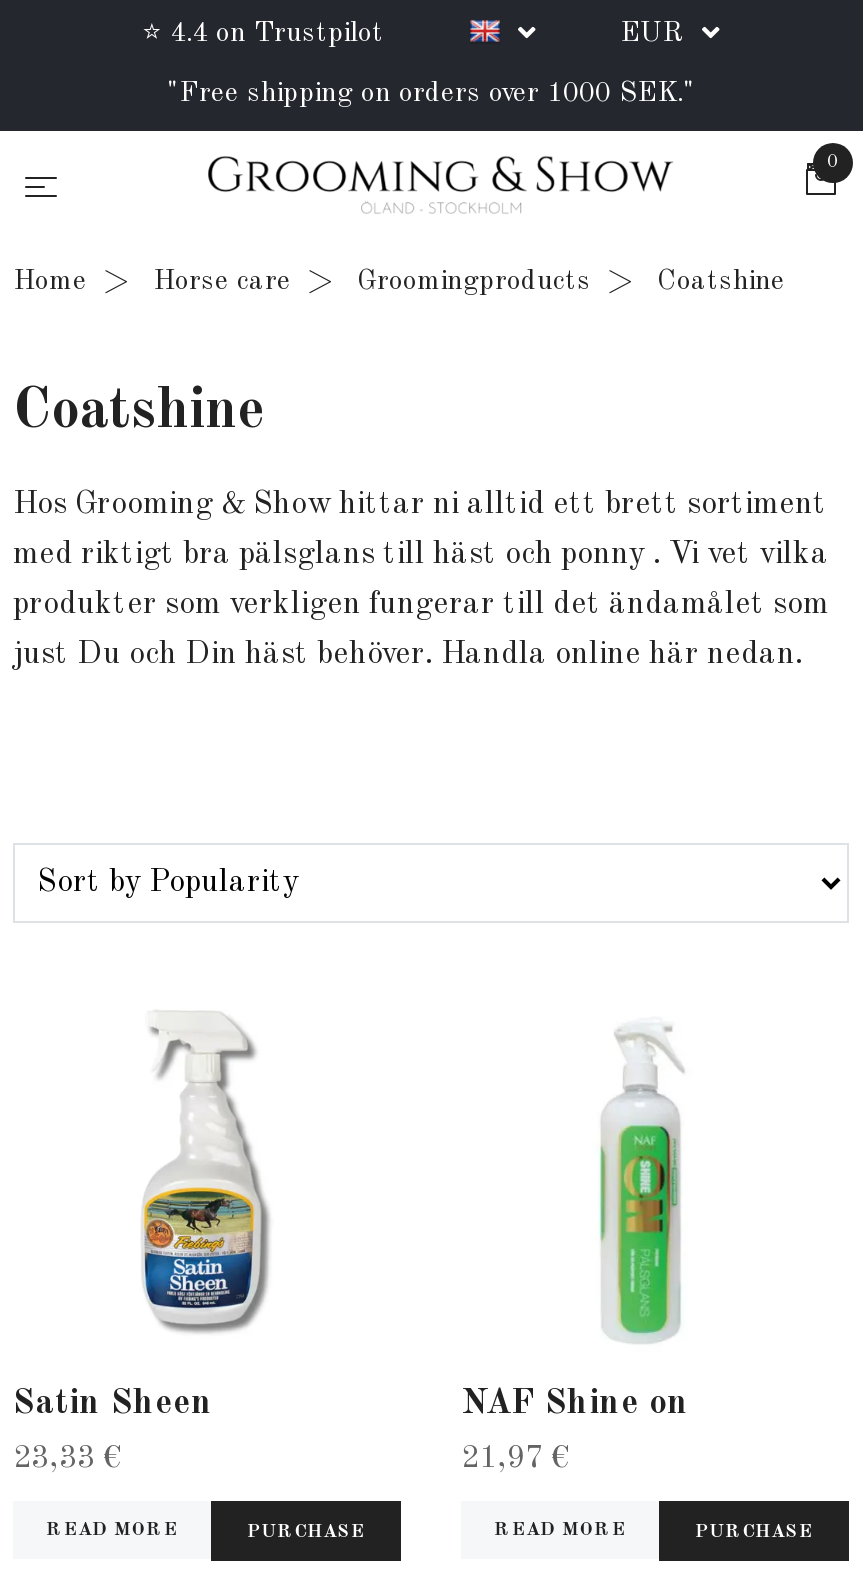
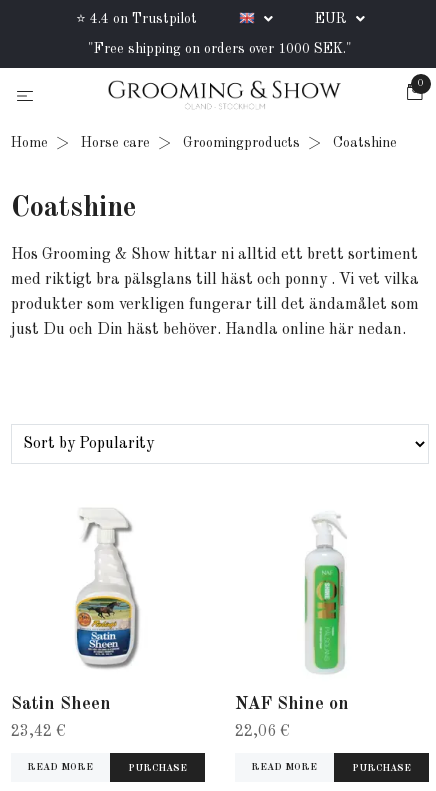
[13,1444,123,1476] 23,33 € -> [11,724,66,740] 23,42 €
[461,1444,571,1476] 21,97 € -> [235,724,290,740] 22,06 €

